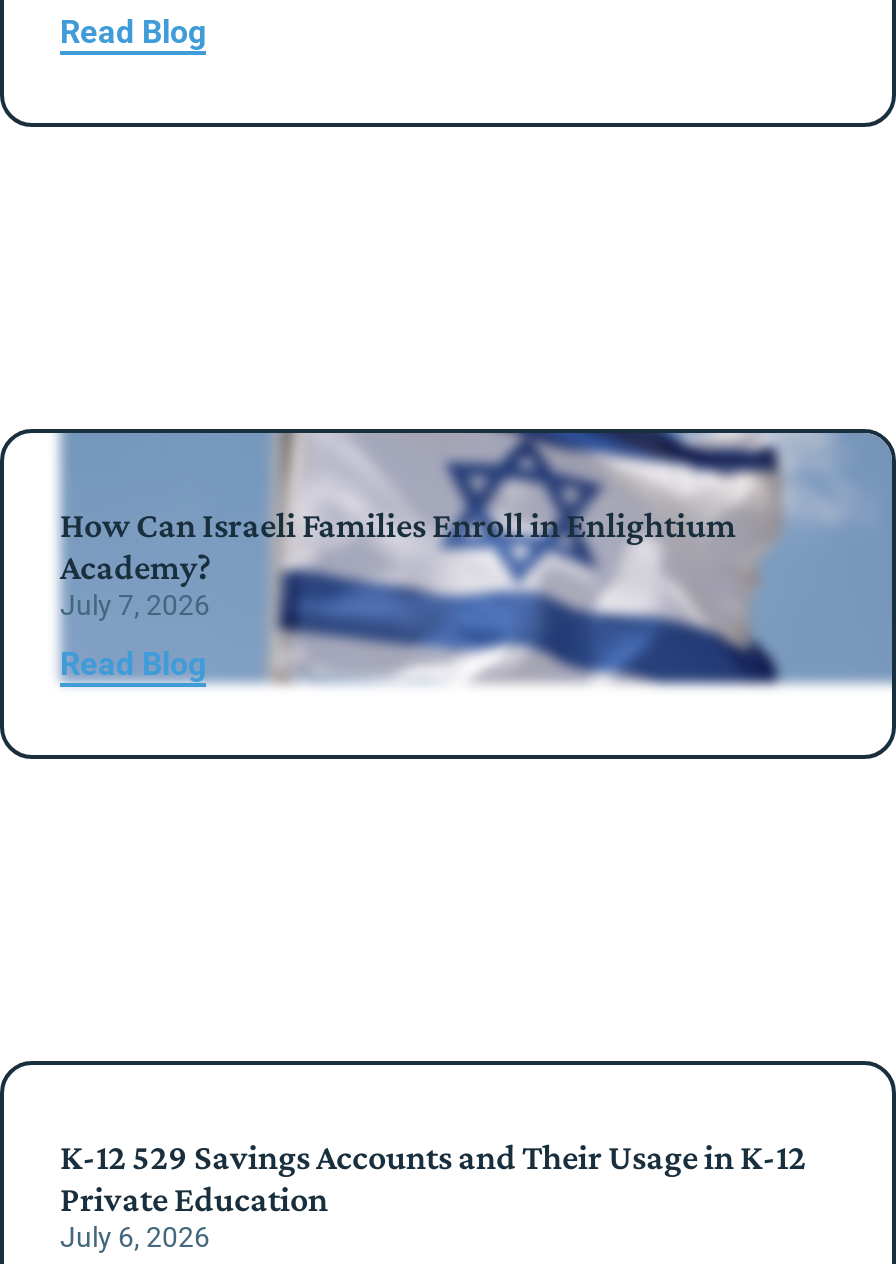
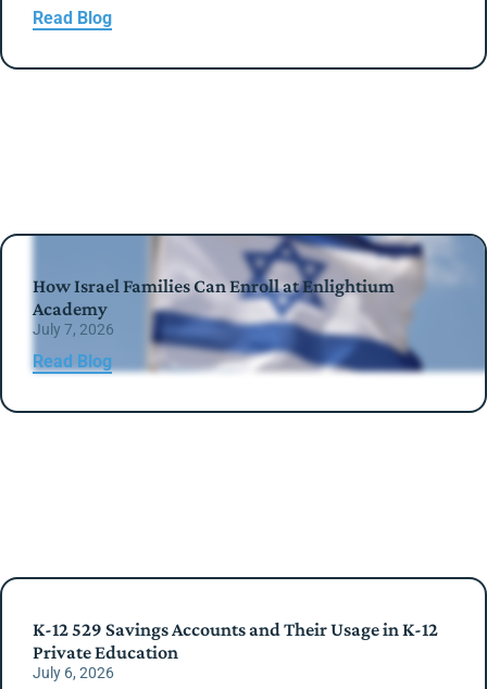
[60,505,736,587] How Can Israeli Families Enroll in Enlightium | Academy? -> [33,275,395,320] How Israel Families Can Enroll at Enlightium | Academy

